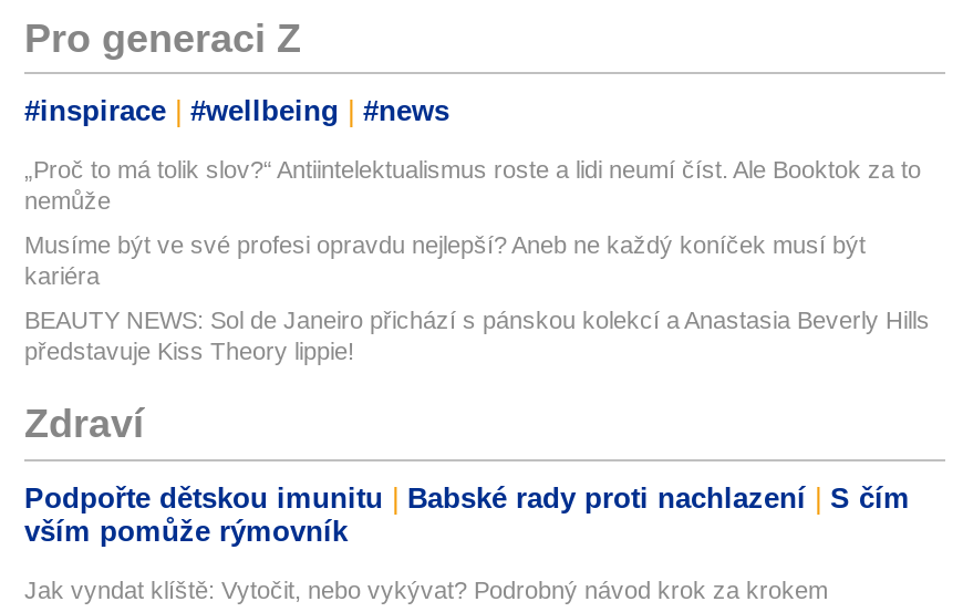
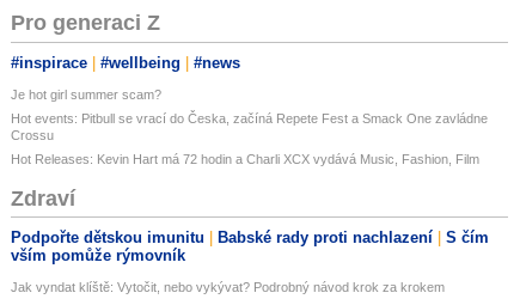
[24,158,921,215] „Proč to má tolik slov?“ Antiintelektualismus roste a lidi neumí číst. Ale Booktok za to | nemůže -> [11,87,161,101] Je hot girl summer scam?
[24,233,866,290] Musíme být ve své profesi opravdu nejlepší? Aneb ne každý koníček musí být | kariéra -> [11,111,488,142] Hot events: Pitbull se vrací do Česka, začíná Repete Fest a Smack One zavládne | Crossu
[24,308,930,366] BEAUTY NEWS: Sol de Janeiro přichází s pánskou kolekcí a Anastasia Beverly Hills | představuje Kiss Theory lippie! -> [11,152,479,166] Hot Releases: Kevin Hart má 72 hodin a Charli XCX vydává Music, Fashion, Film

